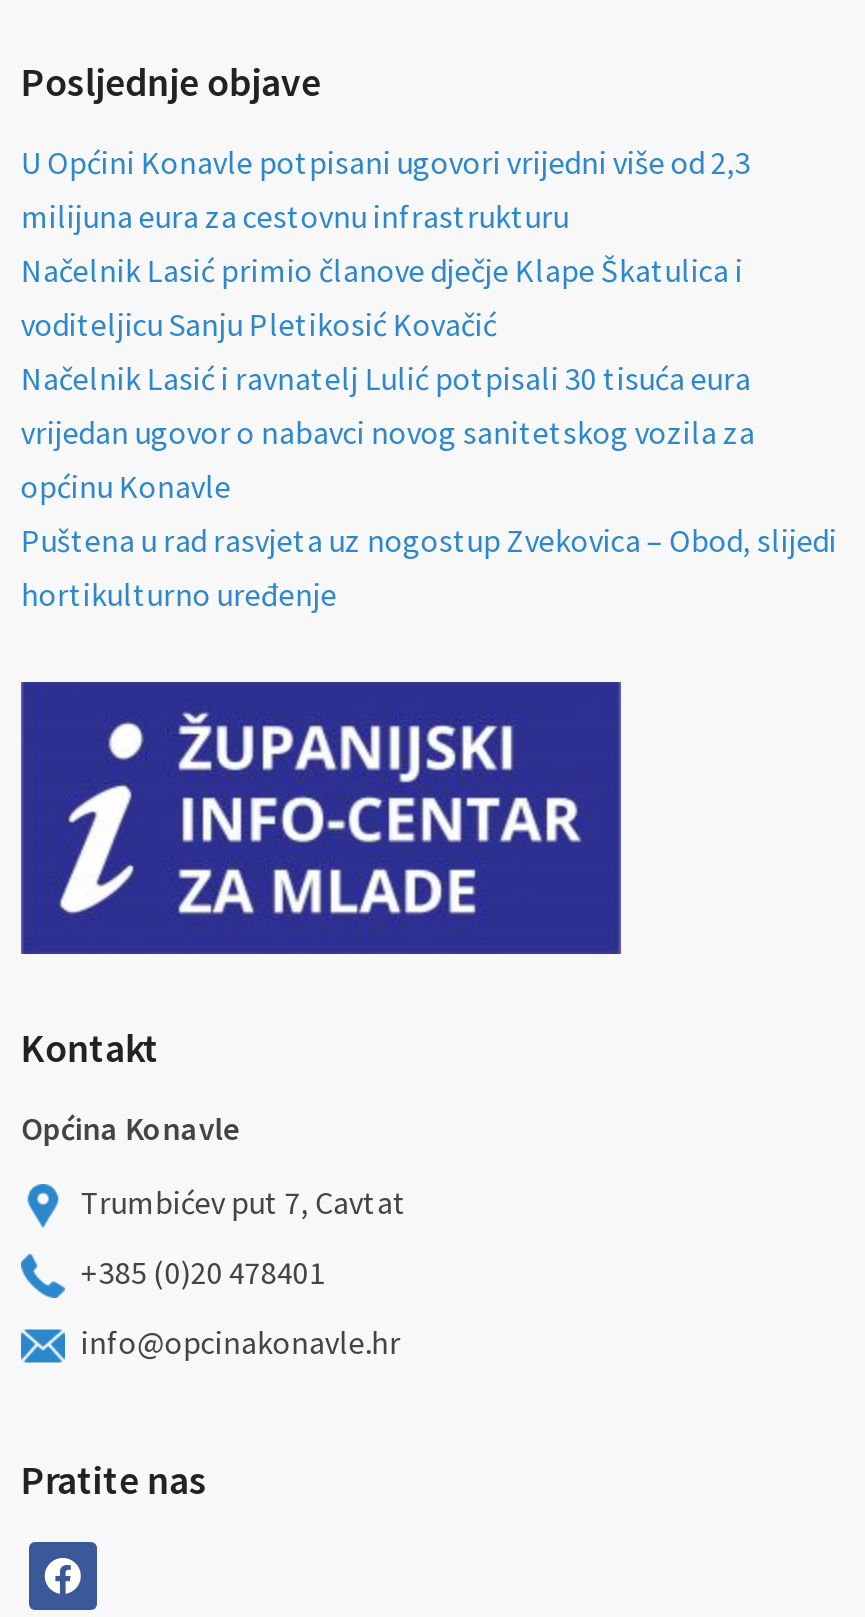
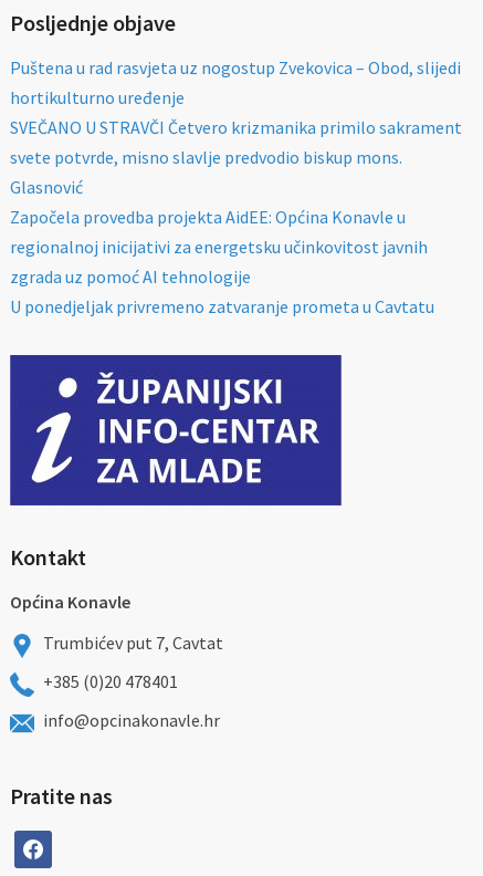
[21,143,755,507] U Općini Konavle potpisani ugovori vrijedni više od 2,3 | milijuna eura za cestovnu infrastrukturu | Načelnik Lasić primio članove dječje Klape Škatulica i | voditeljicu Sanju Pletikosić Kovačić | Načelnik Lasić i ravnatelj Lulić potpisali 30 tisuća eura | vrijedan ugovor o nabavci novog sanitetskog vozila za | općinu Konavle -> none
moved [21,521,837,615] -> [10,57,461,109]: Puštena u rad rasvjeta uz nogostup Zvekovica – Obod, slijedi | hortikulturno uređenje
none -> [10,117,462,318] SVEČANO U STRAVČI Četvero krizmanika primilo sakrament | svete potvrde, misno slavlje predvodio biskup mons. | Glasnović | Započela provedba projekta AidEE: Općina Konavle u | regionalnoj inicijativi za energetsku učinkovitost javnih | zgrada uz pomoć AI tehnologije | U ponedjeljak privremeno zatvaranje prometa u Cavtatu

